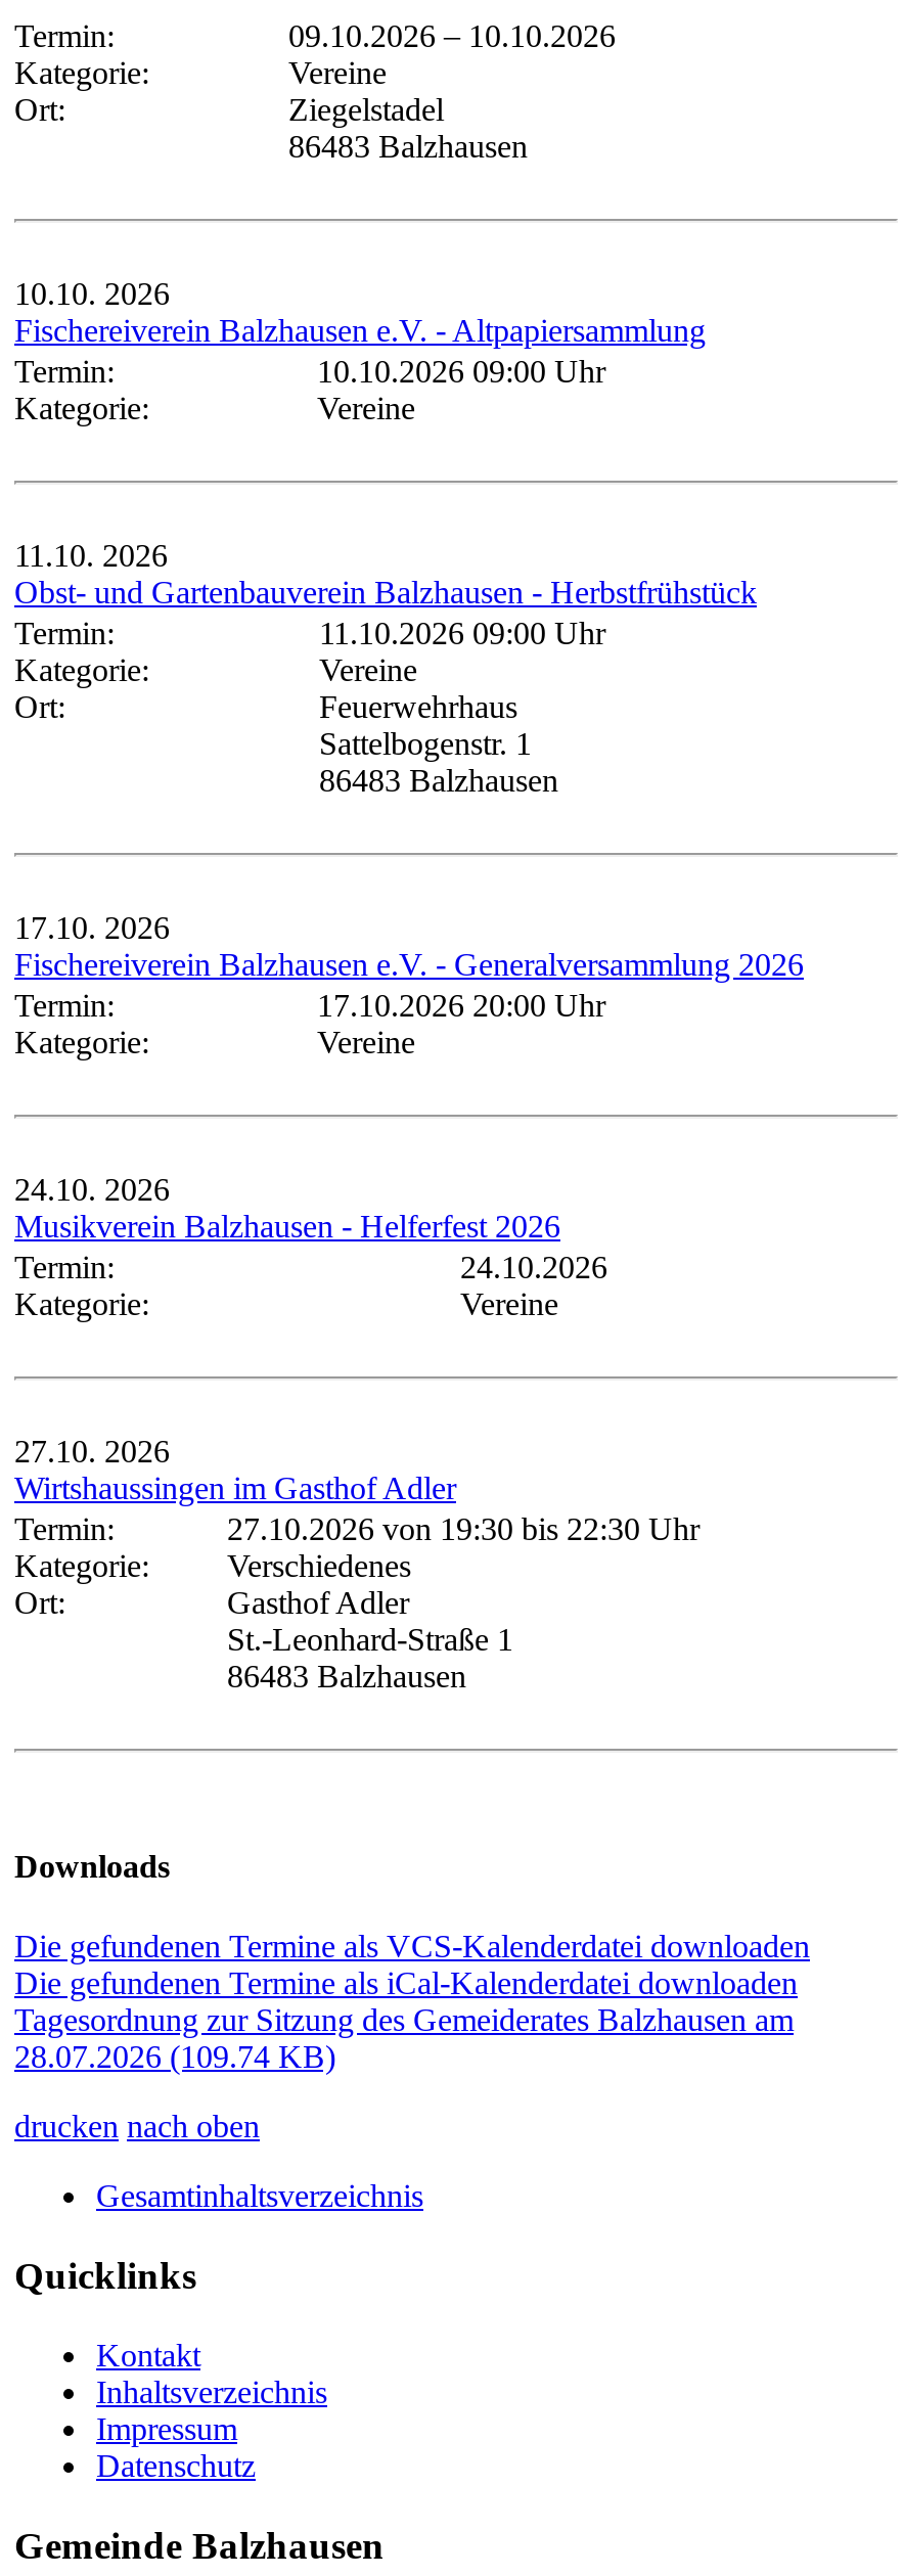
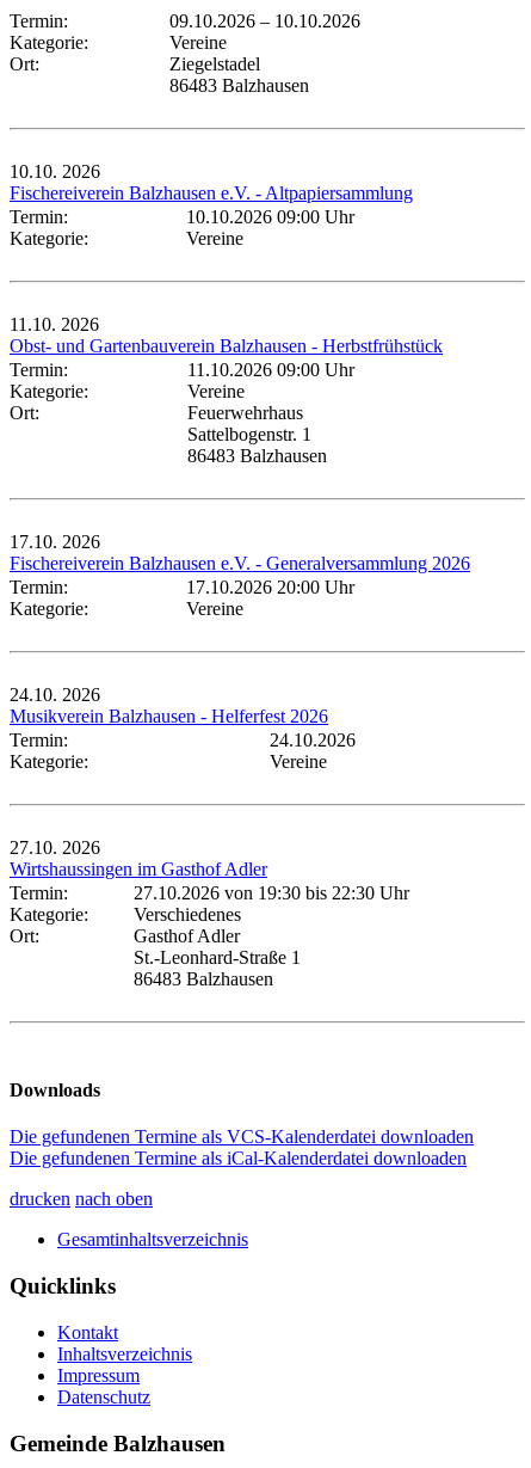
[14,2003,794,2075] Tagesordnung zur Sitzung des Gemeiderates Balzhausen am | 28.07.2026 (109.74 KB) -> none

